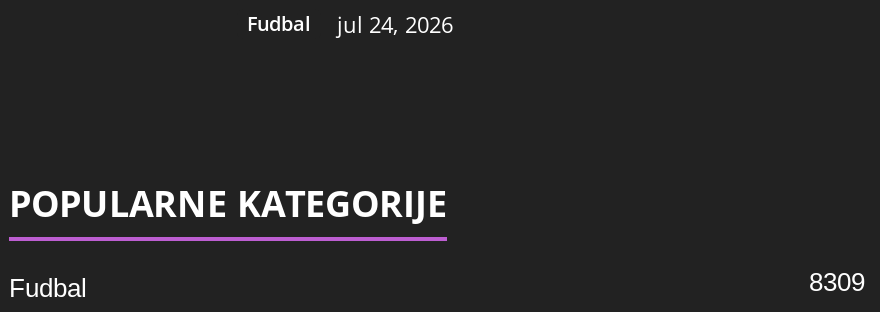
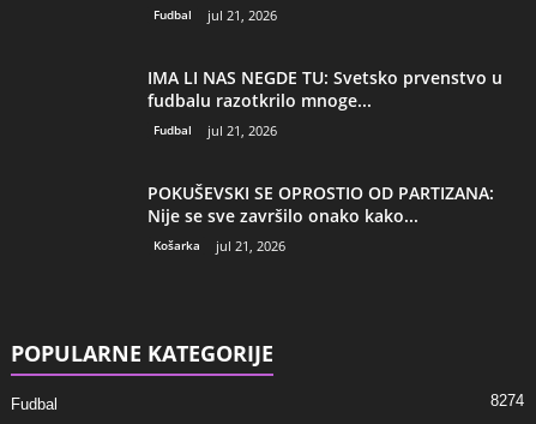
[337,9,453,39] jul 24, 2026 -> [147,6,502,255] jul 21, 2026 | IMA LI NAS NEGDE TU: Svetsko prvenstvo u | fudbalu razotkrilo mnoge... | Fudbal | jul 21, 2026 | POKUŠEVSKI SE OPROSTIO OD PARTIZANA: | Nije se sve završilo onako kako... | Košarka | jul 21, 2026
[809,267,865,297] 8309 -> [490,392,524,410] 8274

